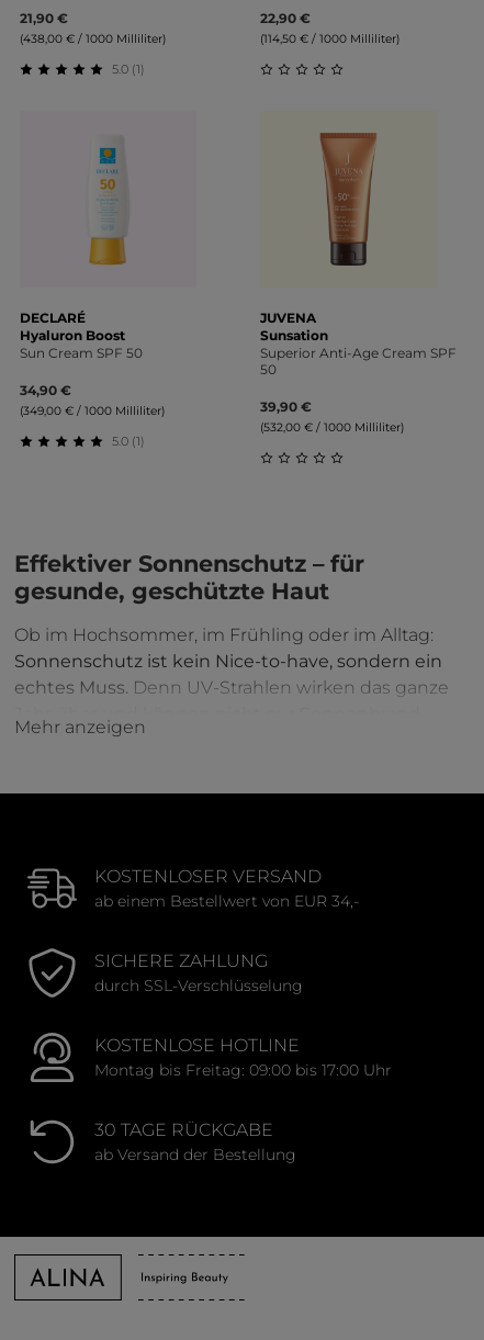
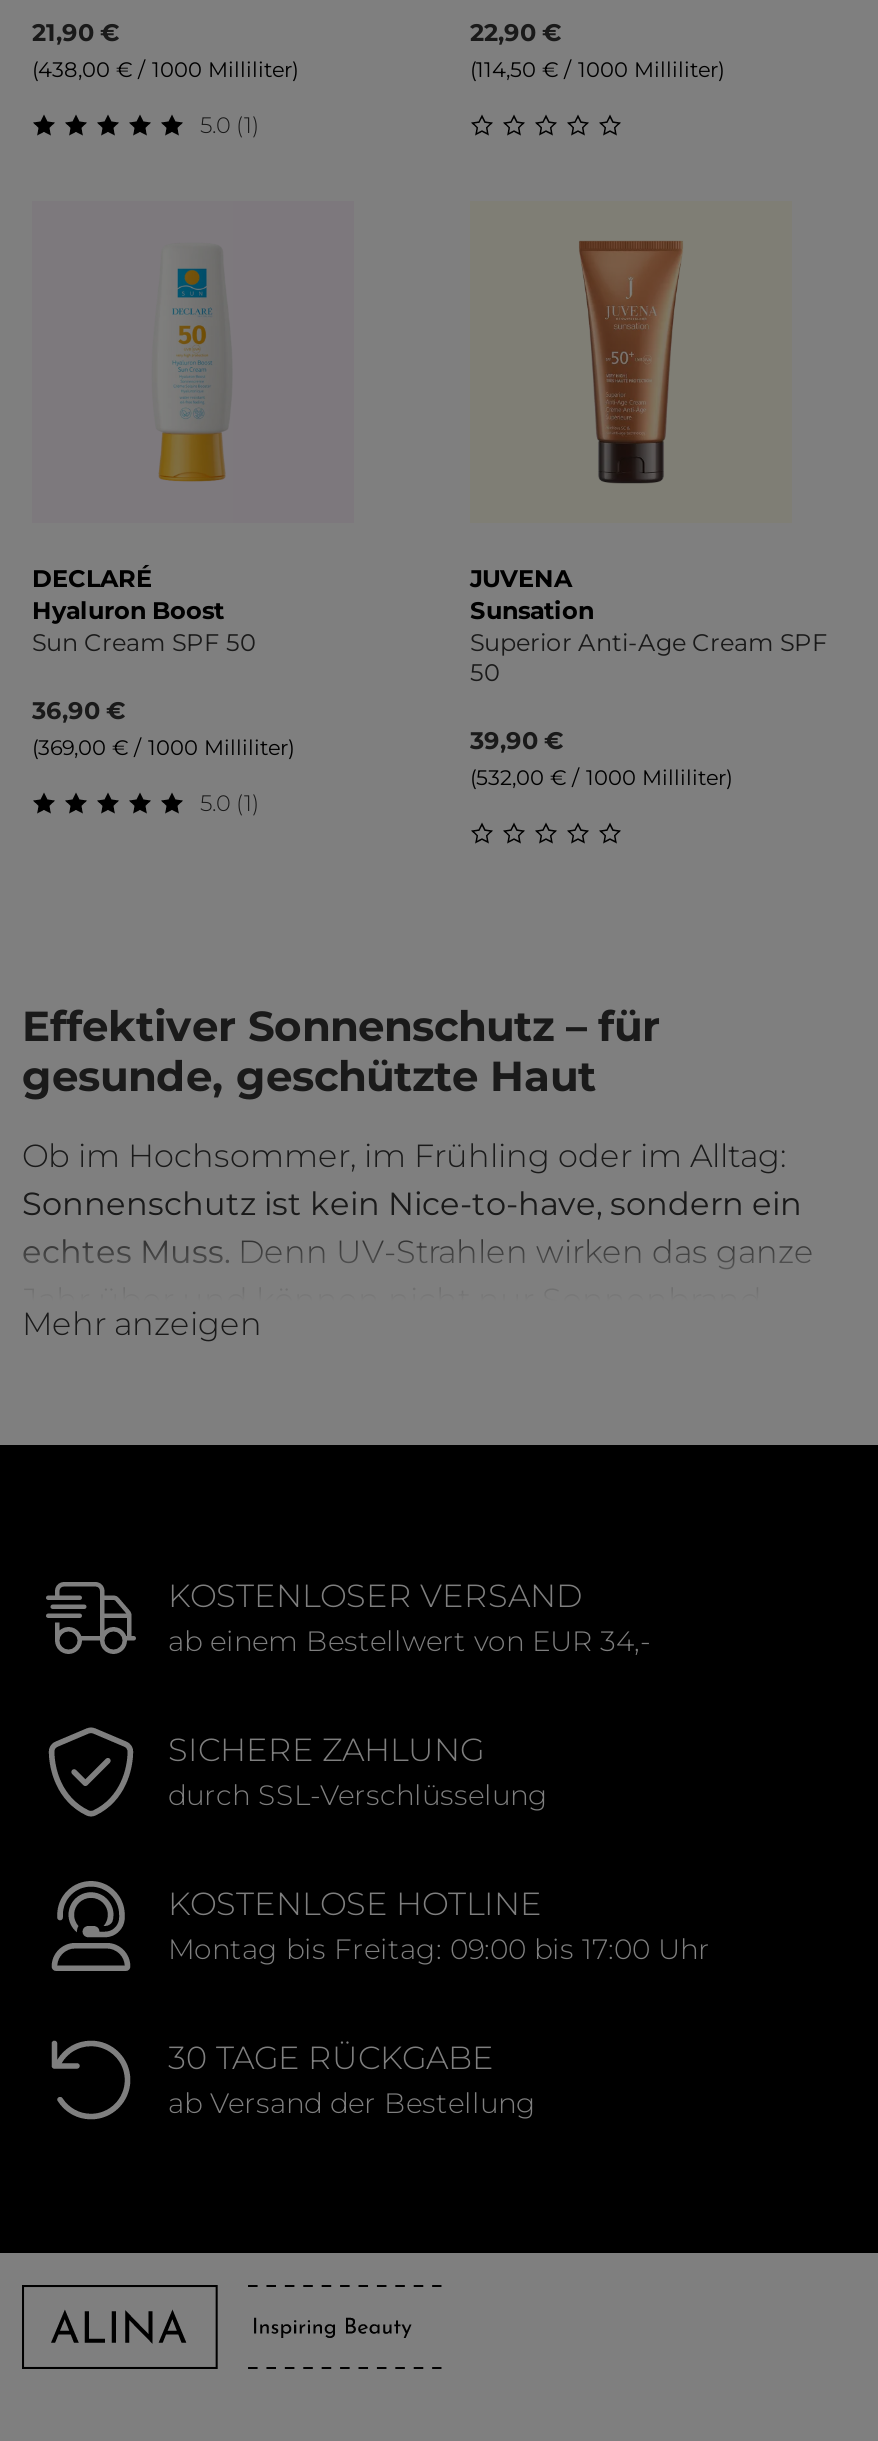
[20,382,71,398] 34,90 € -> [32,695,126,725] 36,90 €
[20,404,165,418] (349,00 € / 1000 Milliliter) -> [32,735,294,761] (369,00 € / 1000 Milliliter)

